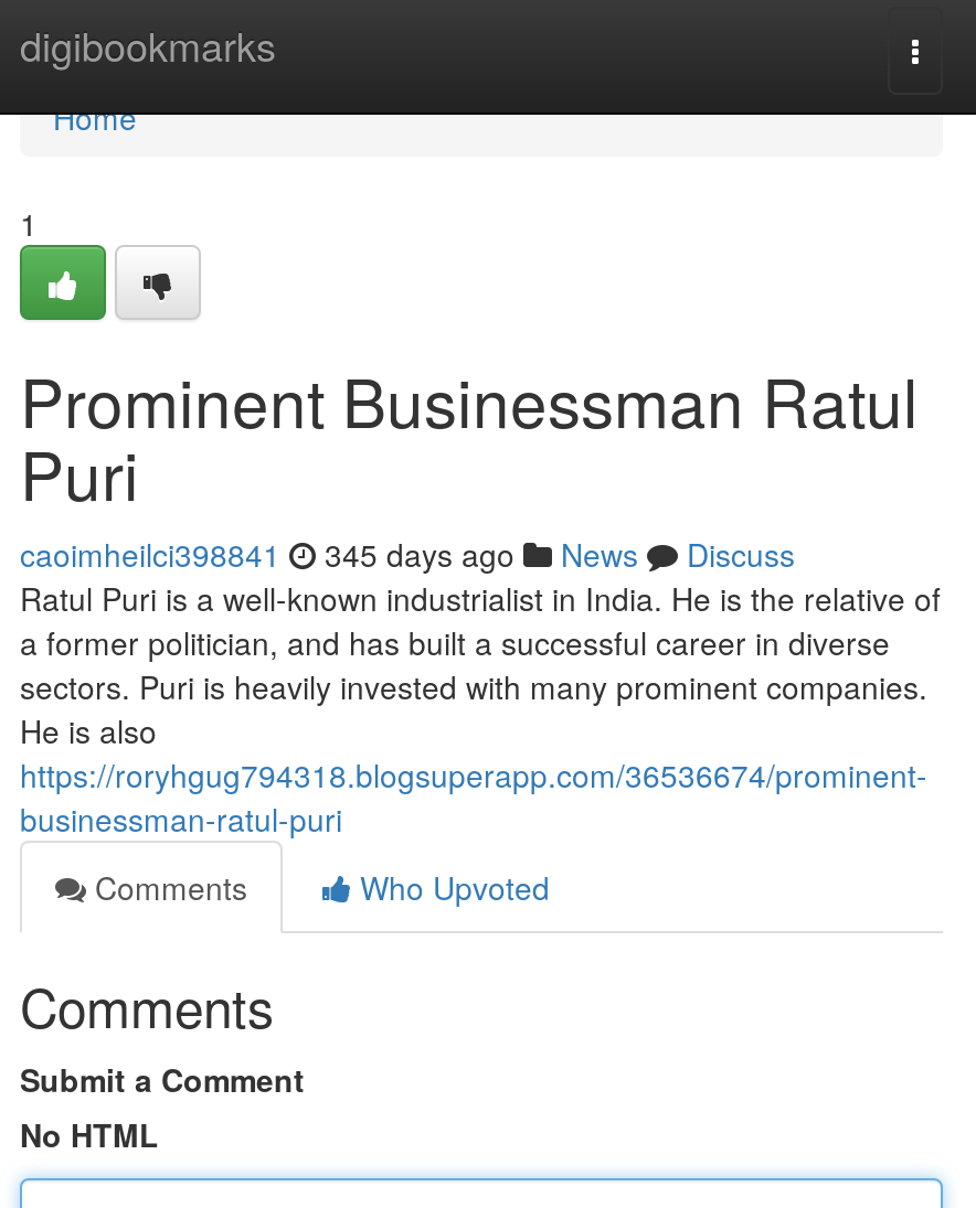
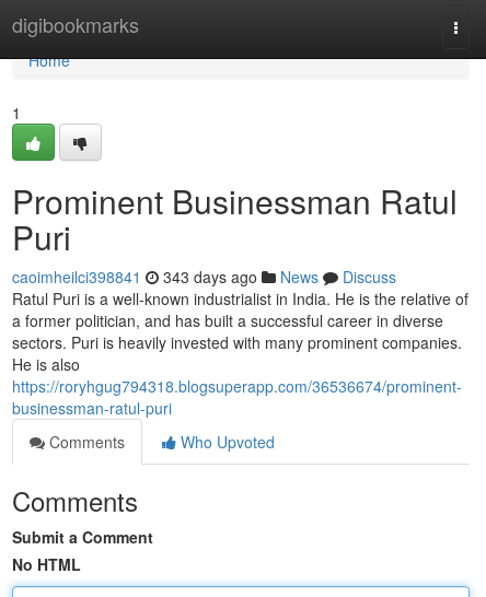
[20,532,795,576] caoimheilci398841 345 days ago News Discuss -> [12,266,396,288] caoimheilci398841 343 days ago News Discuss

